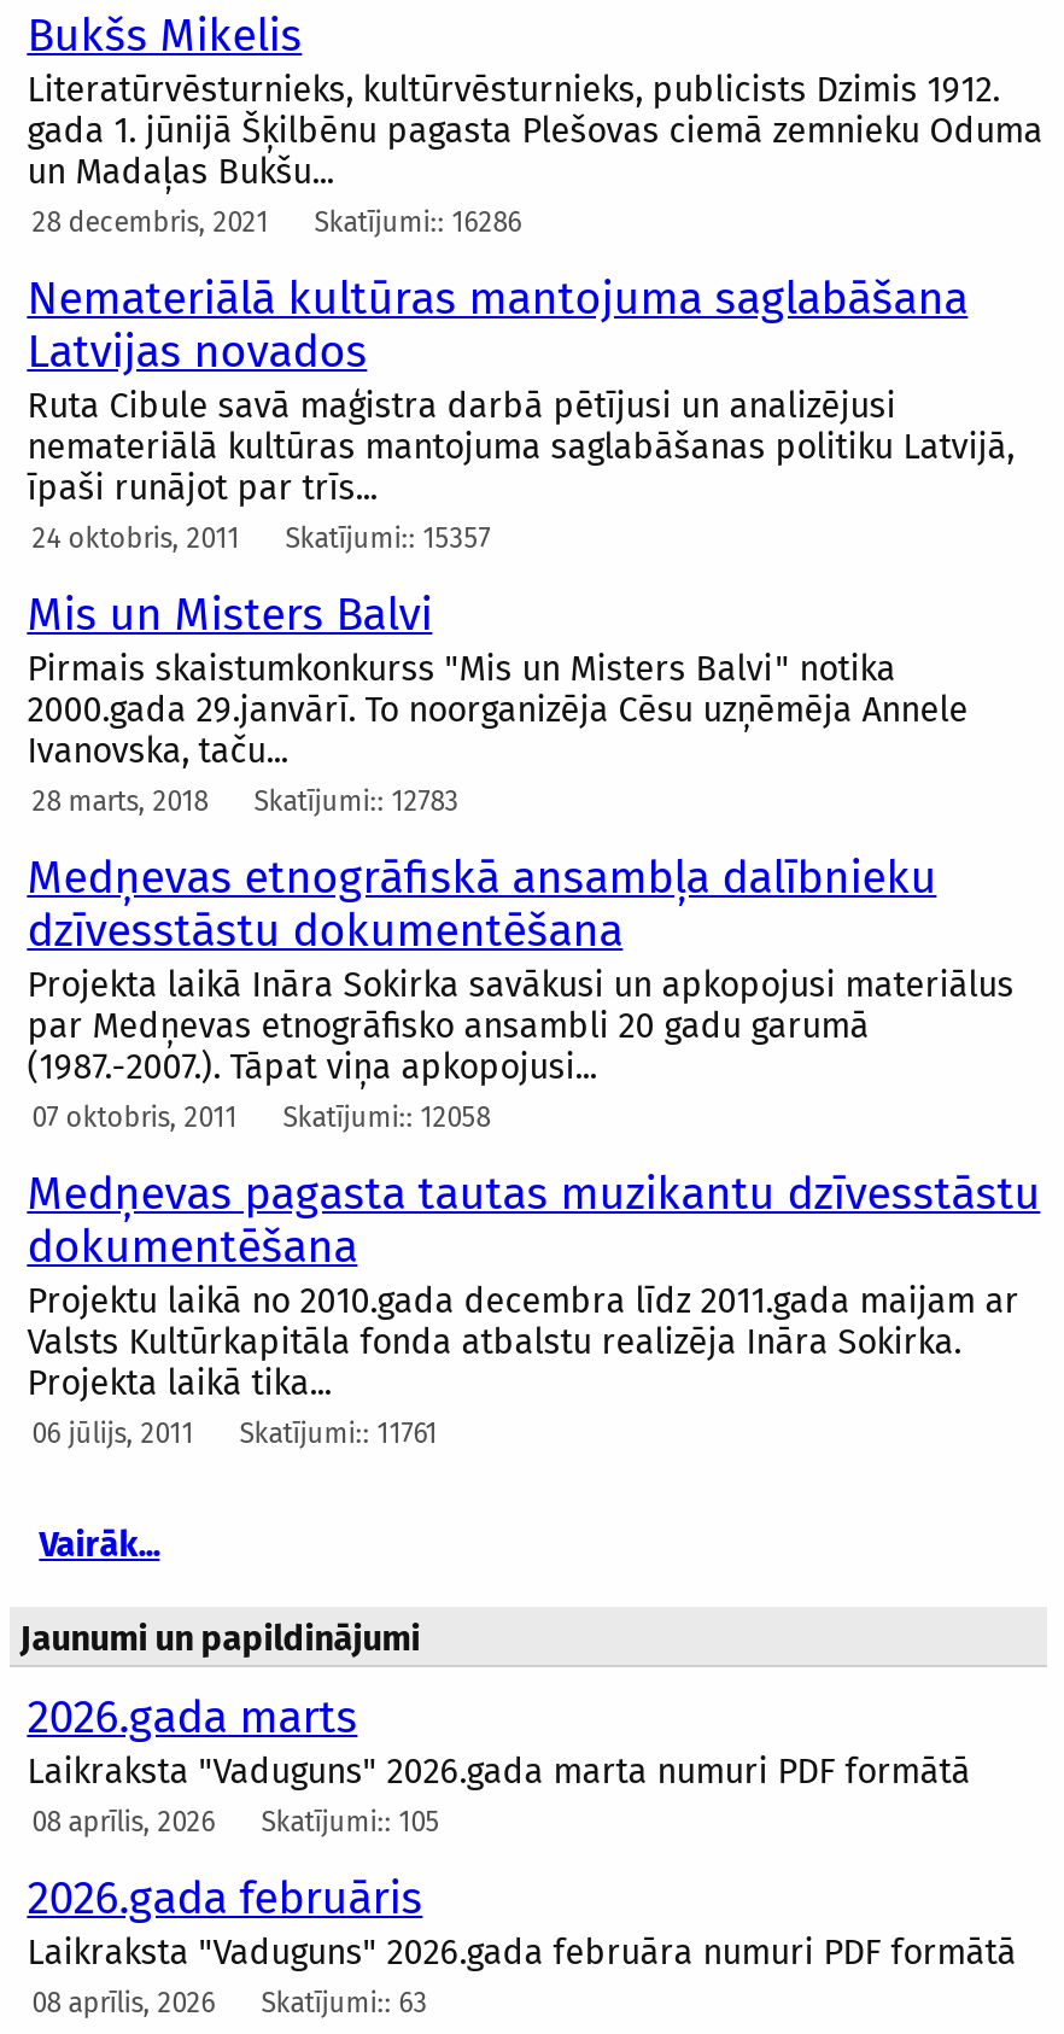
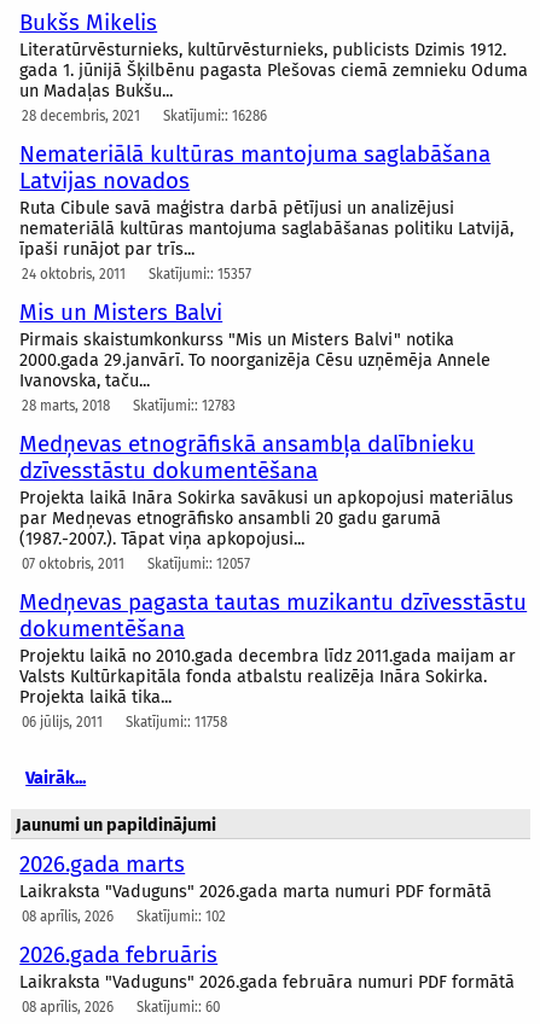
[32,1101,490,1135] 07 oktobris, 2011 Skatījumi:: 12058 -> [22,556,250,573] 07 oktobris, 2011 Skatījumi:: 12057
[32,1417,437,1451] 06 jūlijs, 2011 Skatījumi:: 11761 -> [22,714,227,731] 06 jūlijs, 2011 Skatījumi:: 11758
[32,1805,440,1839] 08 aprīlis, 2026 Skatījumi:: 105 -> [22,908,226,925] 08 aprīlis, 2026 Skatījumi:: 102
[32,1986,428,2020] 08 aprīlis, 2026 Skatījumi:: 63 -> [22,999,220,1016] 08 aprīlis, 2026 Skatījumi:: 60

